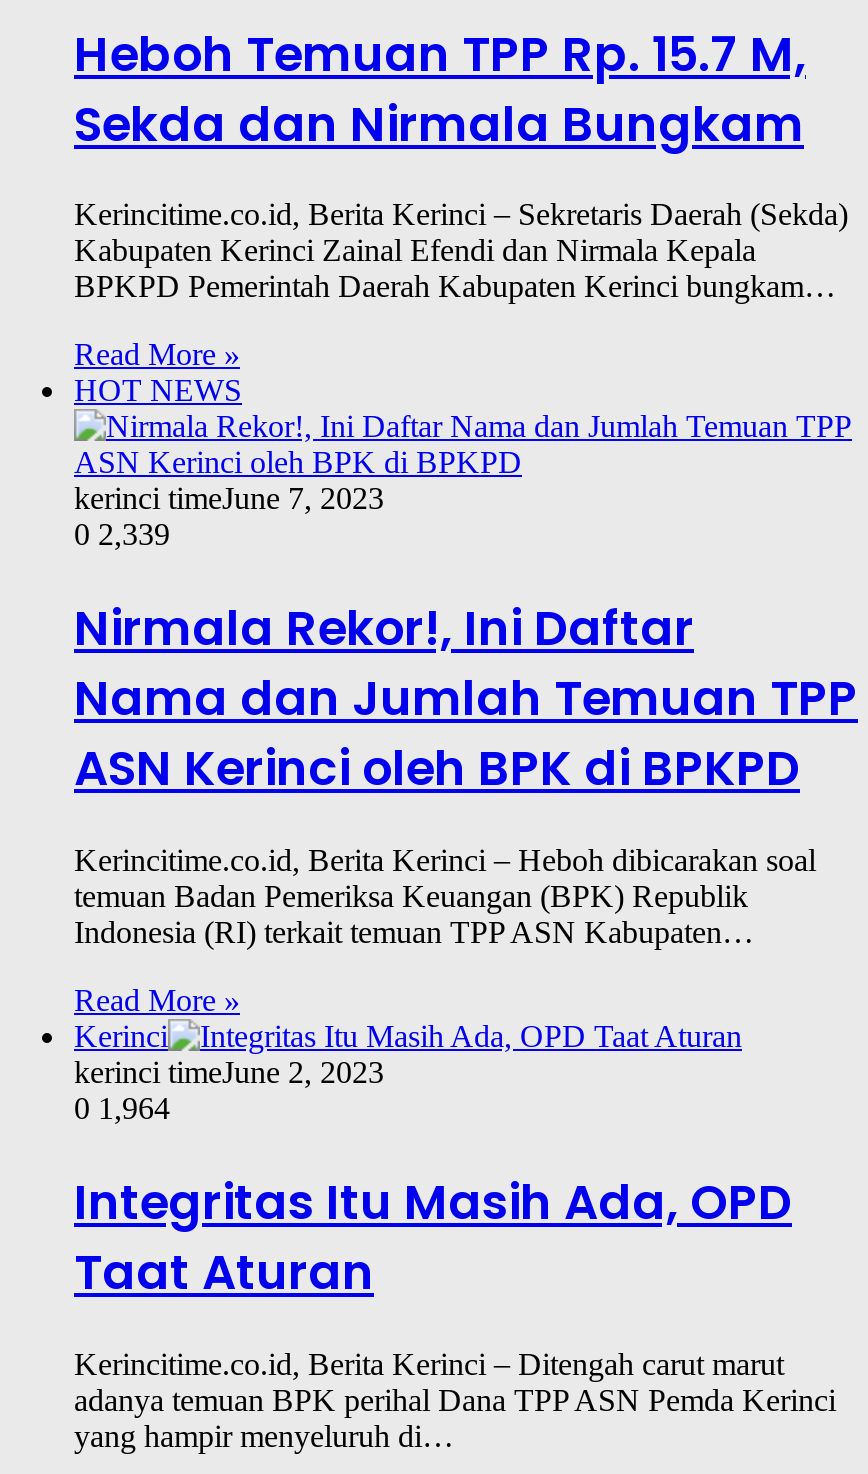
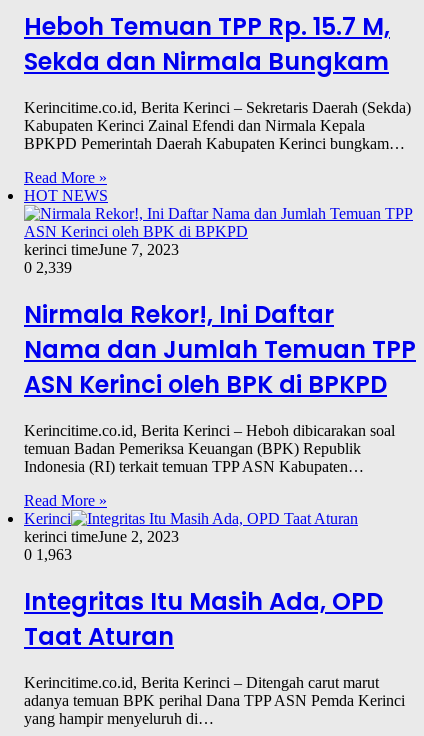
[74,1092,170,1126] 0 1,964 -> [24,546,72,563] 0 1,963

